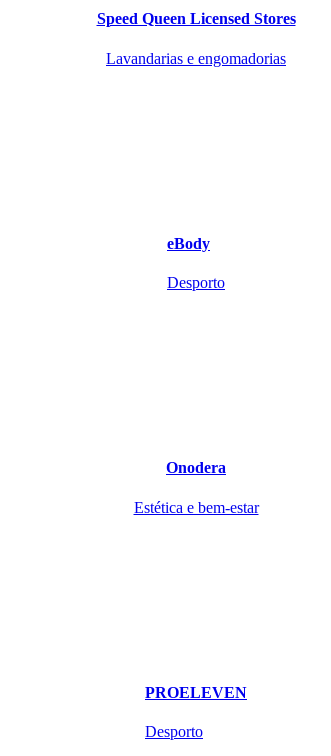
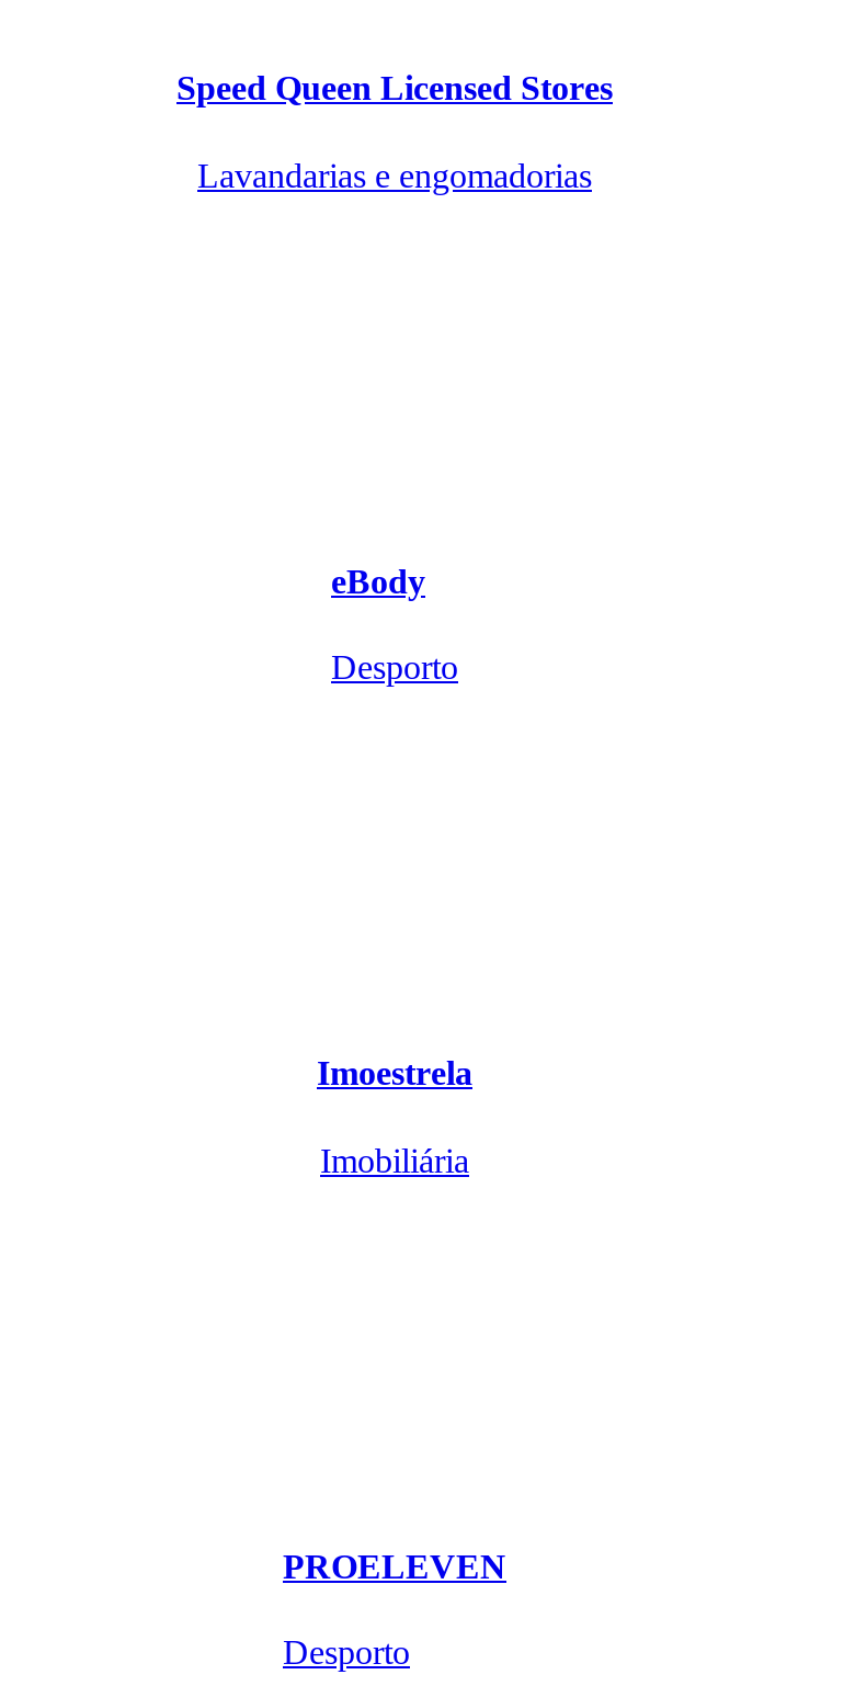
[166,459,226,476] Onodera -> [317,1055,472,1092] Imoestrela
[133,499,258,516] Estética e bem-estar -> [320,1141,469,1178] Imobiliária

